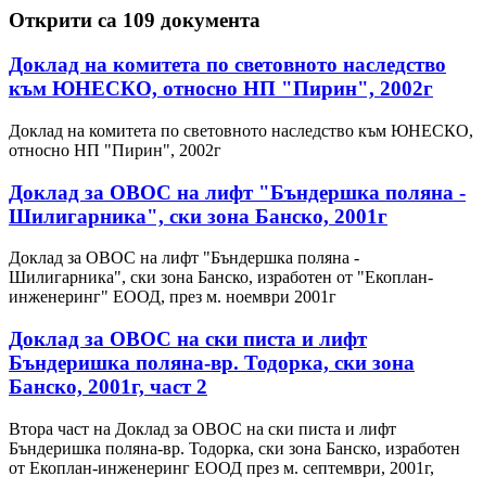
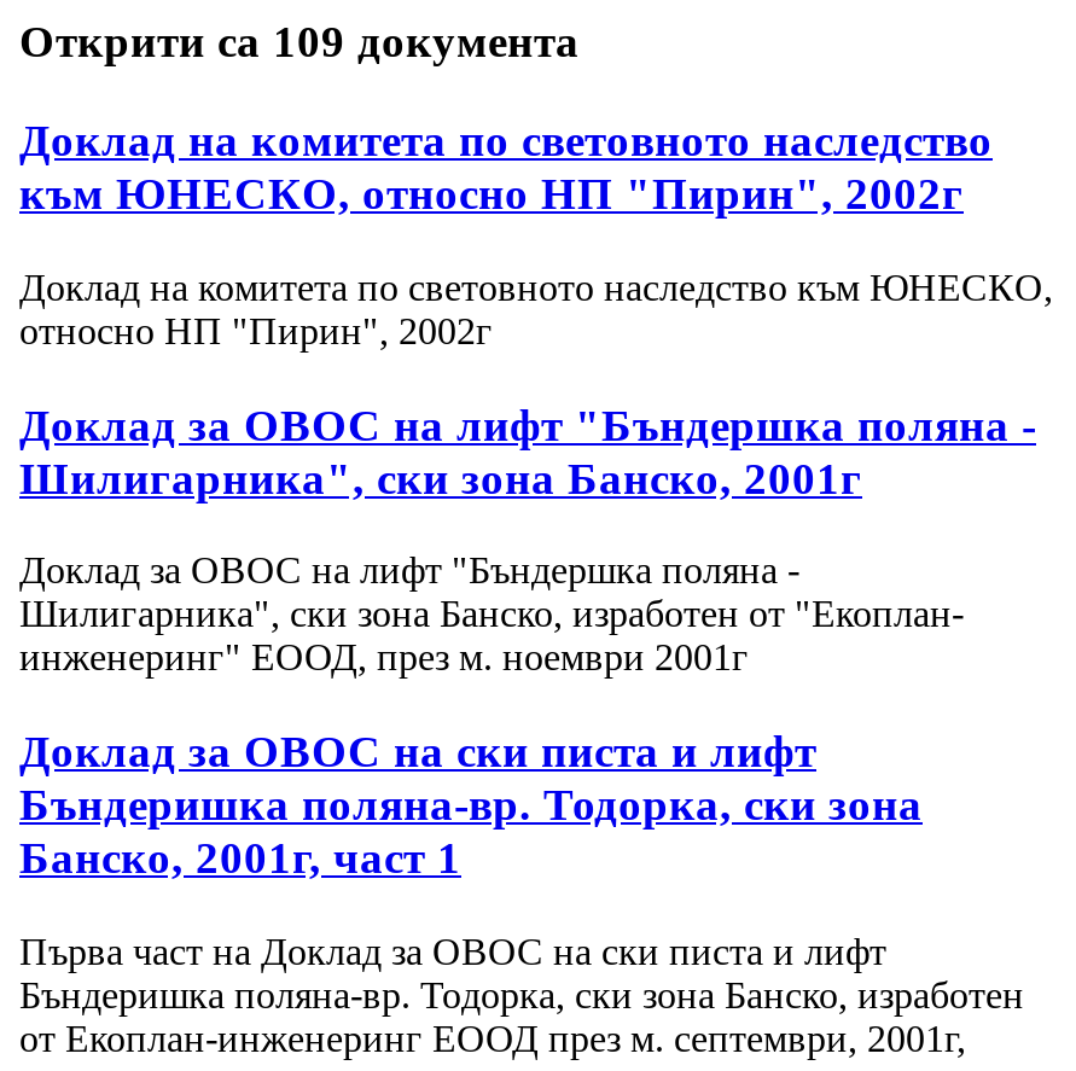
[9,375,207,398] Банско, 2001г, част 2 -> [19,832,461,883] Банско, 2001г, част 1
[9,419,396,438] Втора част на Доклад за ОВОС на ски писта и лифт -> [19,930,886,971] Първа част на Доклад за ОВОС на ски писта и лифт

